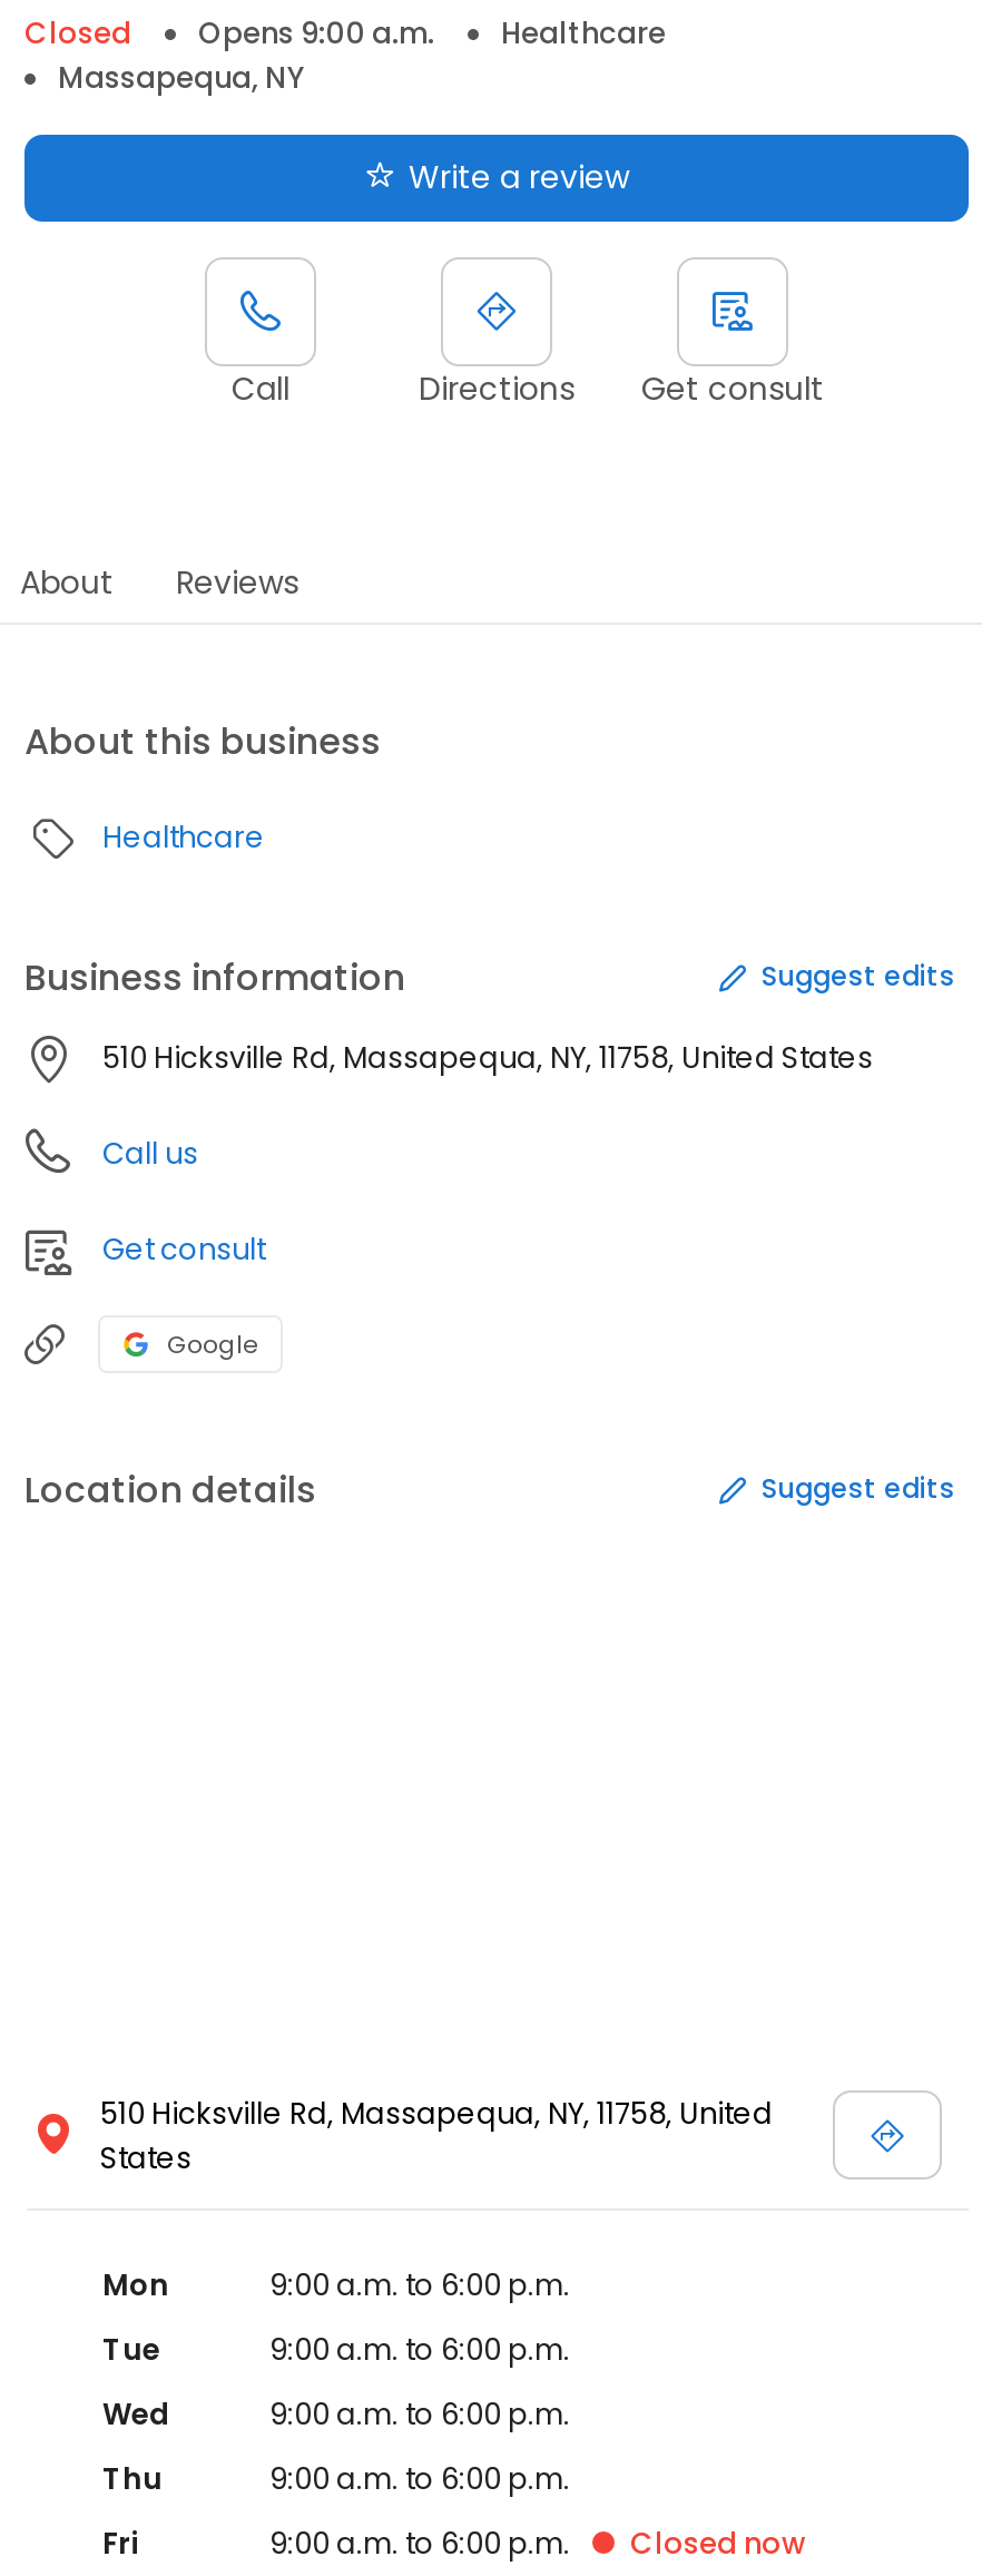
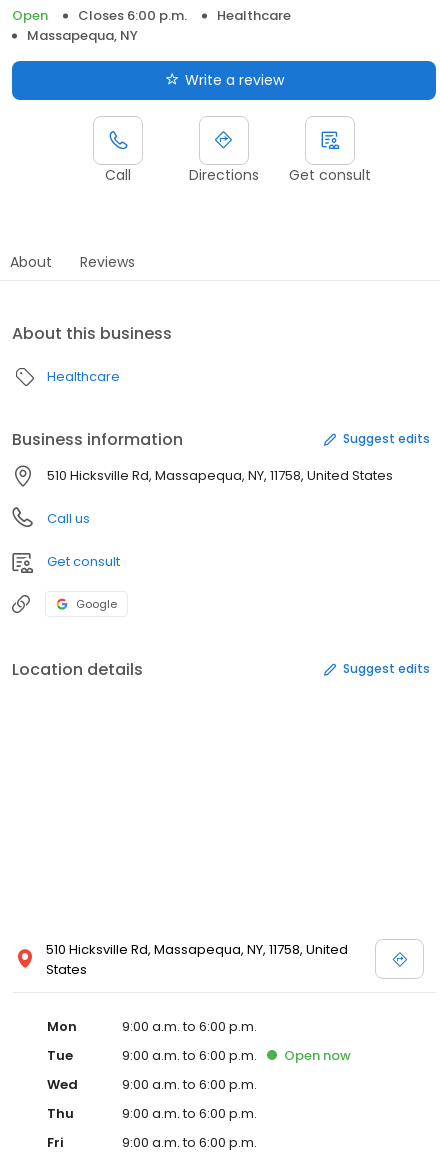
[24,12,434,54] Closed | Opens 9:00 a.m. -> [12,6,187,25] Open | Closes 6:00 p.m.
none -> [284,1046,351,1065] Open now
[630,2522,806,2565] Closed now -> none

